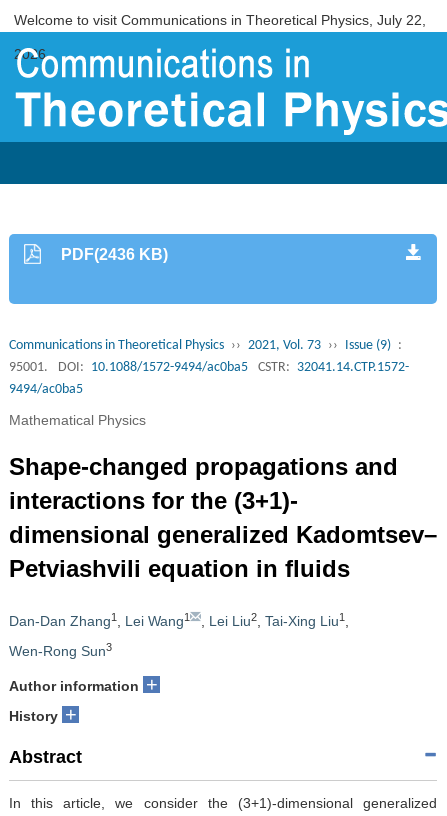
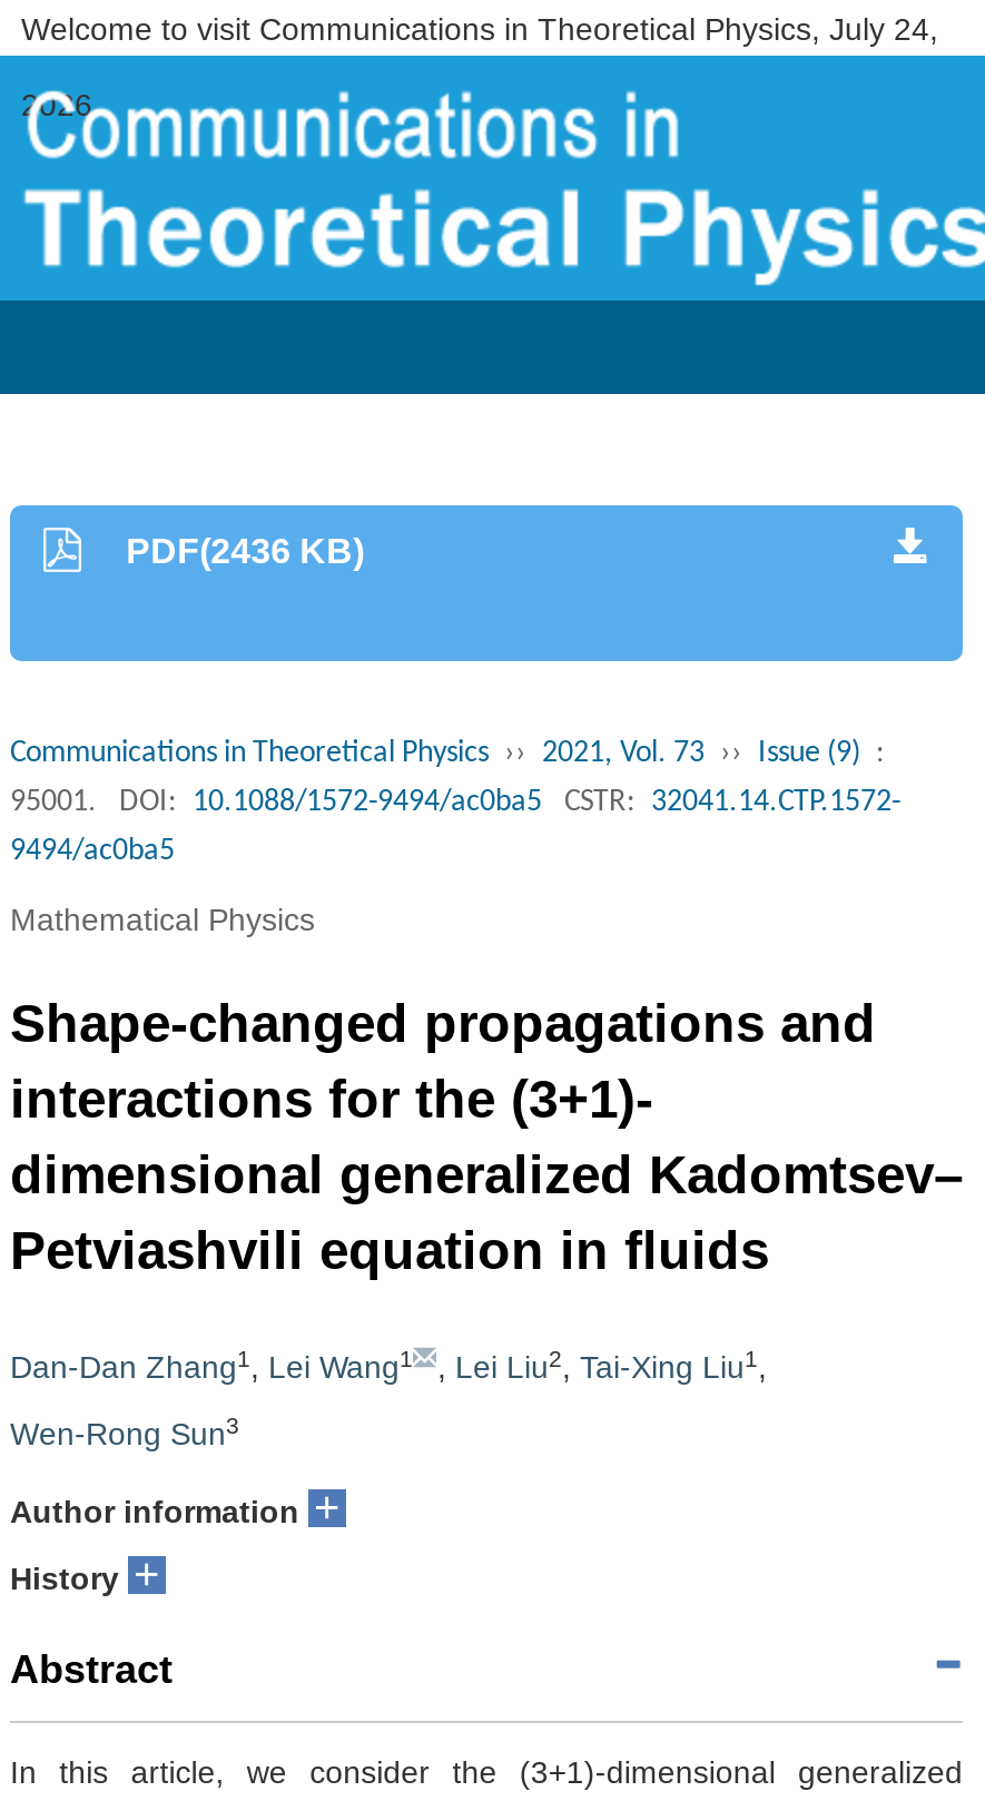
[14,12,426,28] Welcome to visit Communications in Theoretical Physics, July 22, -> [21,11,938,47] Welcome to visit Communications in Theoretical Physics, July 24,

